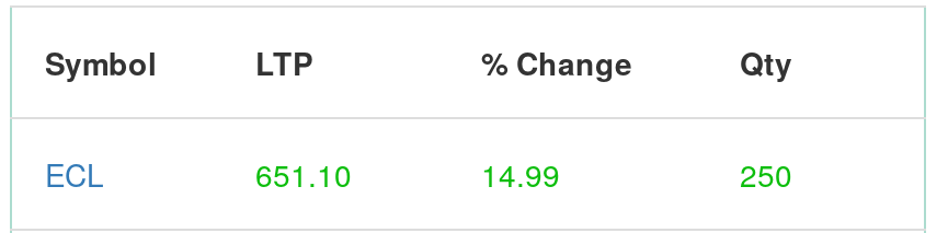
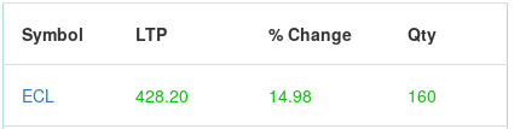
[255,152,792,195] 651.10 | 14.99 | 250 -> [135,84,437,108] 428.20 | 14.98 | 160

